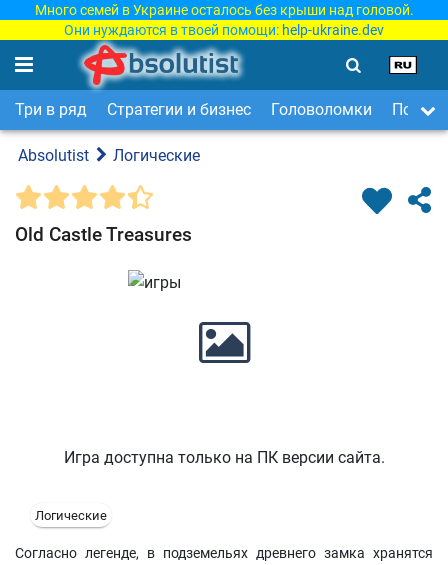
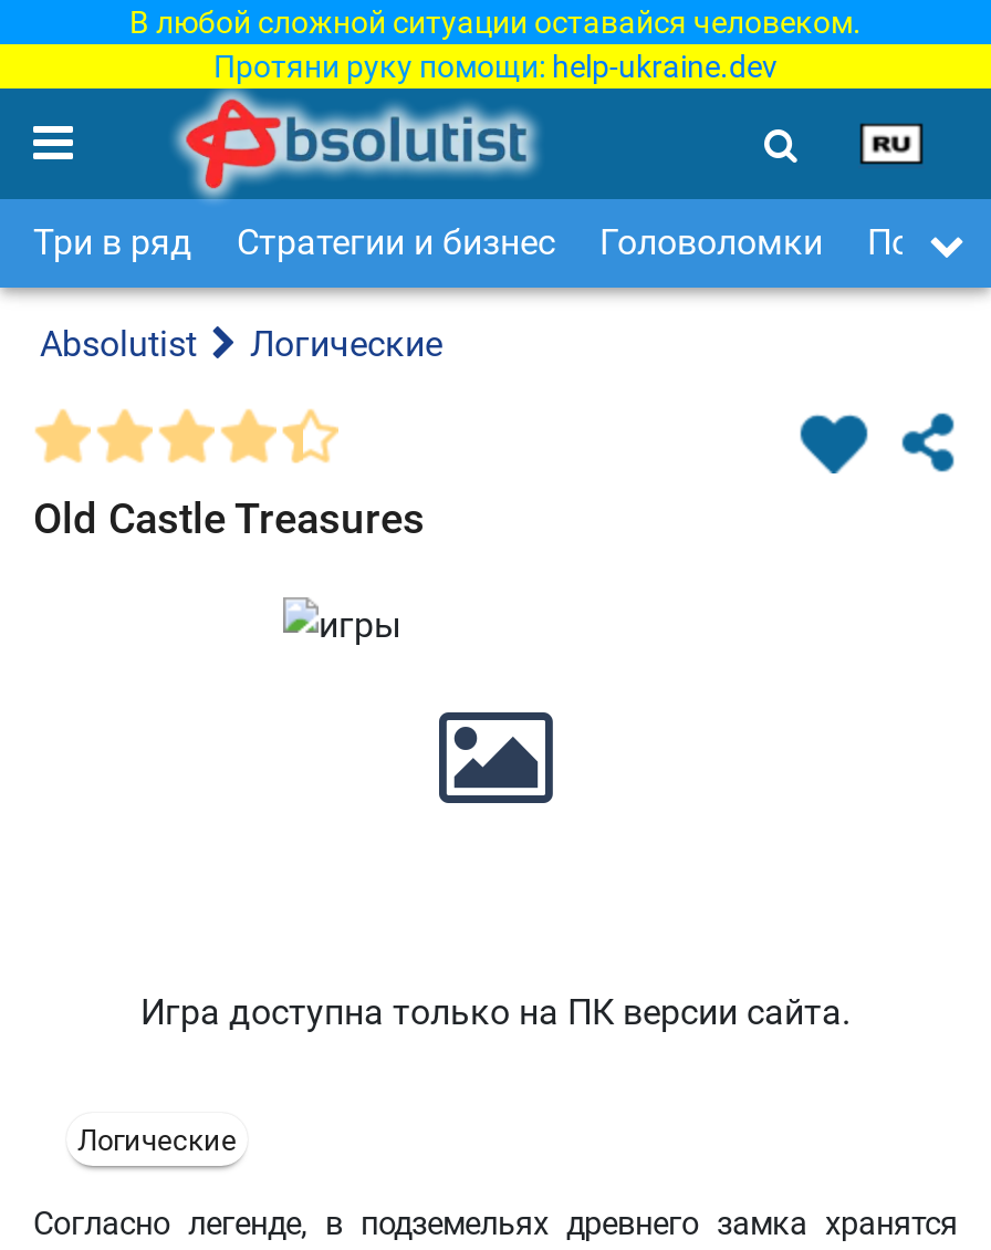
[34,2,413,38] Много семей в Украине осталось без крыши над головой. | Они нуждаются в твоей помощи: help-ukraine.dev -> [129,4,862,84] В любой сложной ситуации оставайся человеком. | Протяни руку помощи: help-ukraine.dev

